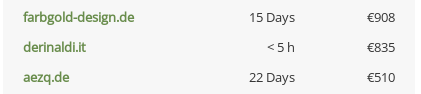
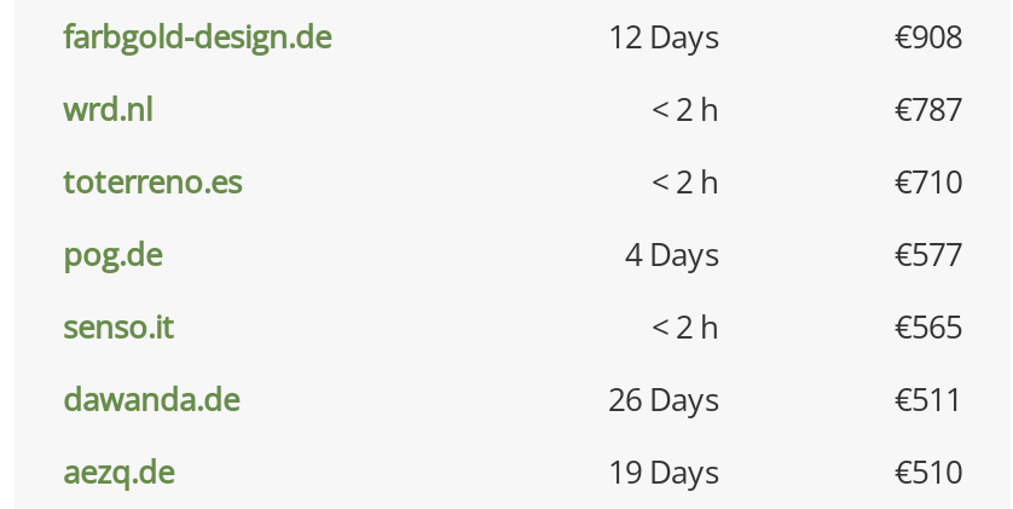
[248,8,294,26] 15 Days -> [608,15,719,58] 12 Days
[23,38,395,56] derinaldi.it | < 5 h | €835 -> [63,87,962,421] wrd.nl | < 2 h | €787 | toterreno.es | < 2 h | €710 | pog.de | 4 Days | €577 | senso.it | < 2 h | €565 | dawanda.de | 26 Days | €511
[248,68,294,86] 22 Days -> [608,450,719,493] 19 Days

